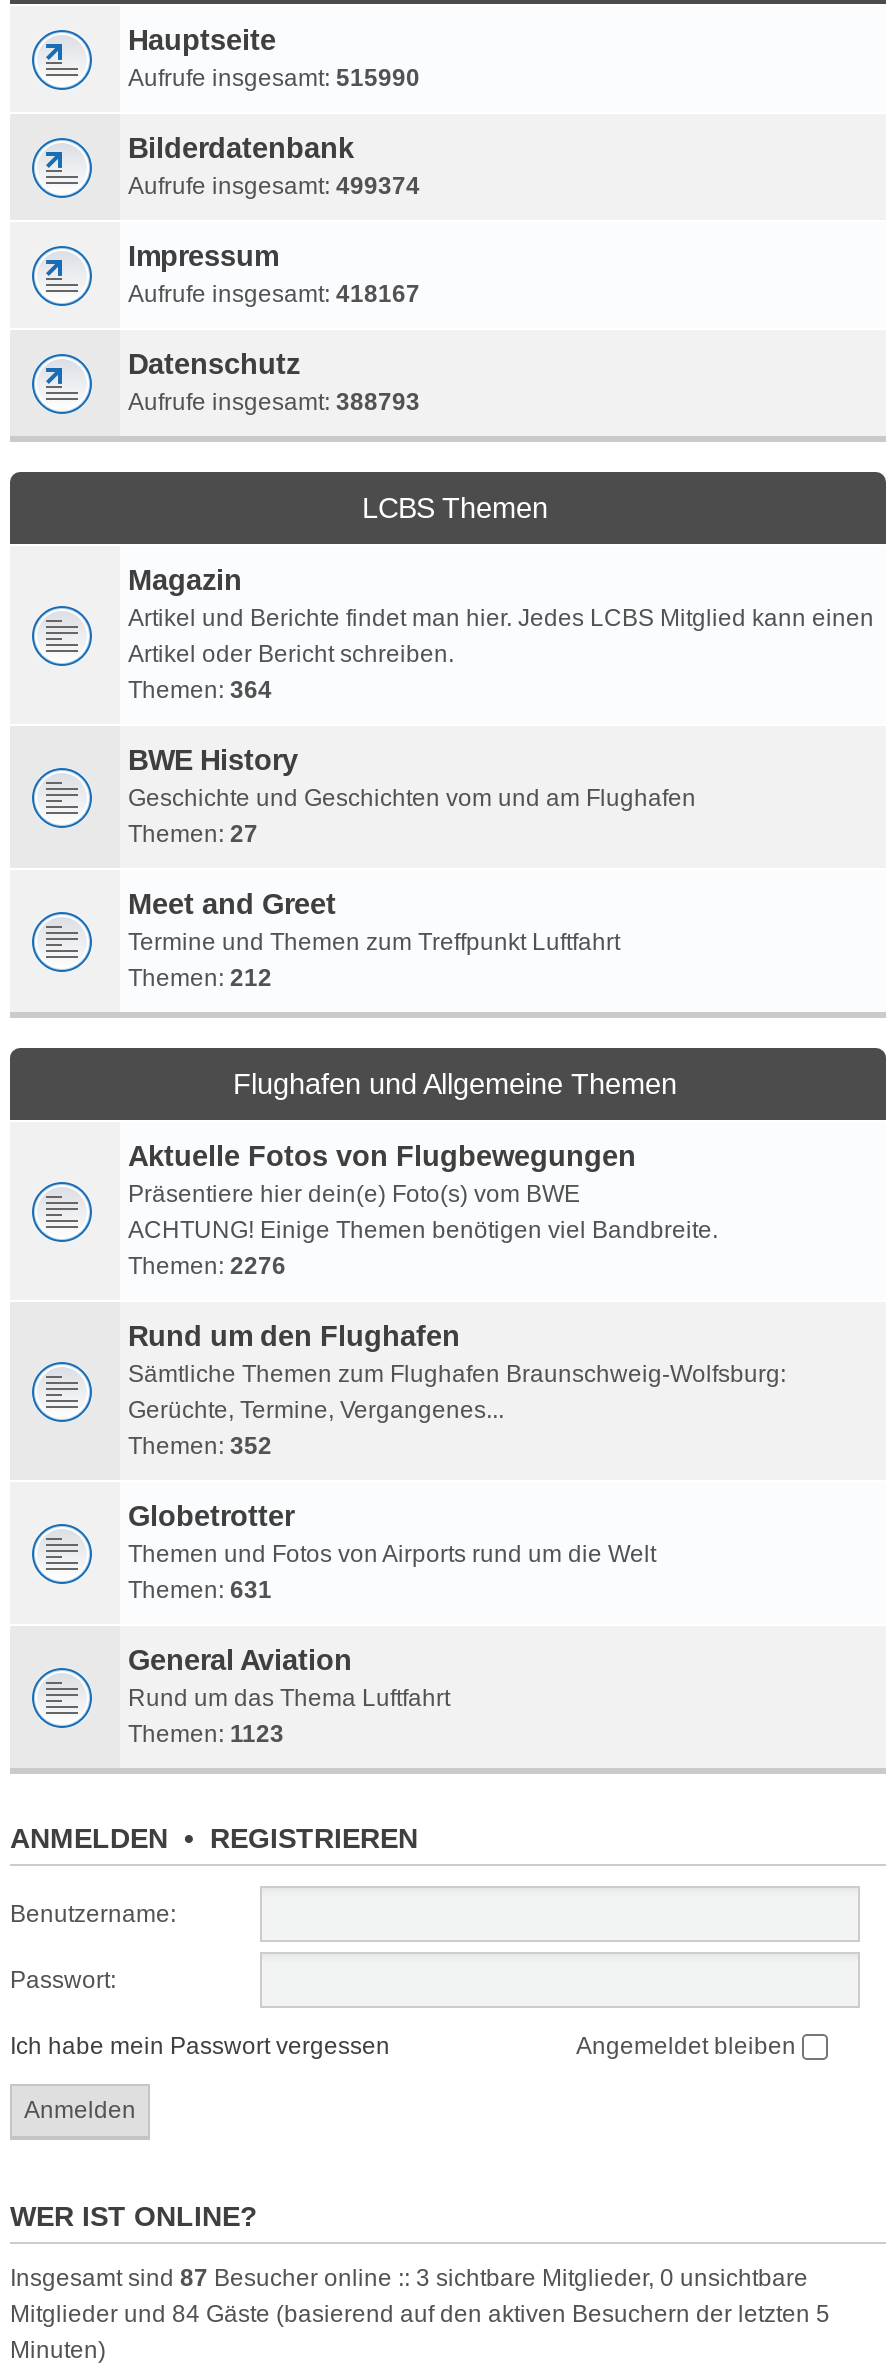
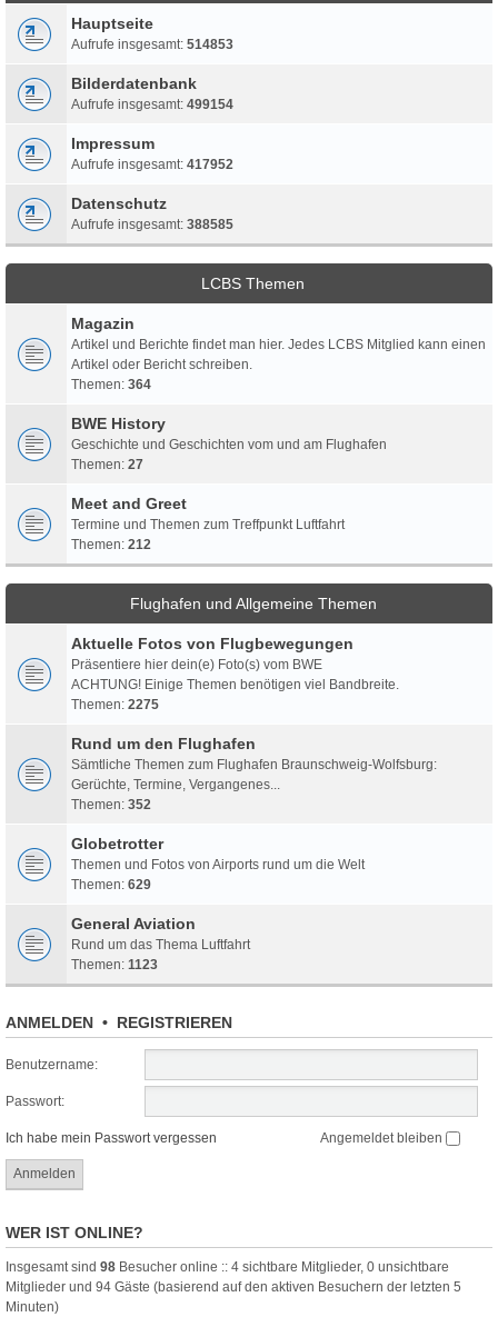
[128,64,420,92] Aufrufe insgesamt: 515990 -> [71,37,233,52] Aufrufe insgesamt: 514853
[128,172,420,200] Aufrufe insgesamt: 499374 -> [71,97,233,112] Aufrufe insgesamt: 499154
[128,280,420,308] Aufrufe insgesamt: 418167 -> [71,157,233,172] Aufrufe insgesamt: 417952
[128,388,420,416] Aufrufe insgesamt: 388793 -> [71,217,233,232] Aufrufe insgesamt: 388585
[128,1252,286,1280] Themen: 2276 -> [71,697,159,712] Themen: 2275
[128,1576,272,1604] Themen: 631 -> [71,877,151,892] Themen: 629
[10,2264,808,2292] Insgesamt sind 87 Besucher online :: 3 sichtbare Mitglieder, 0 unsichtbare -> [6,1259,449,1275] Insgesamt sind 98 Besucher online :: 4 sichtbare Mitglieder, 0 unsichtbare
[10,2300,830,2328] Mitglieder und 84 Gäste (basierend auf den aktiven Besuchern der letzten 5 -> [6,1279,461,1295] Mitglieder und 94 Gäste (basierend auf den aktiven Besuchern der letzten 5

